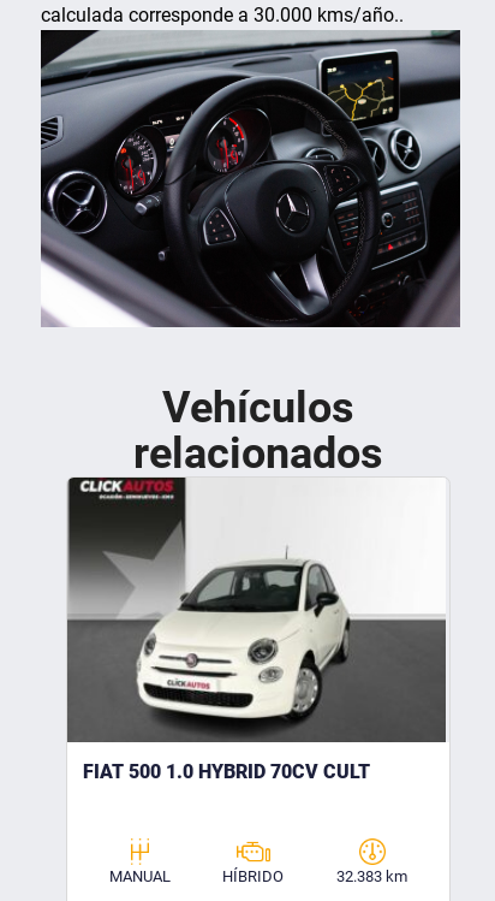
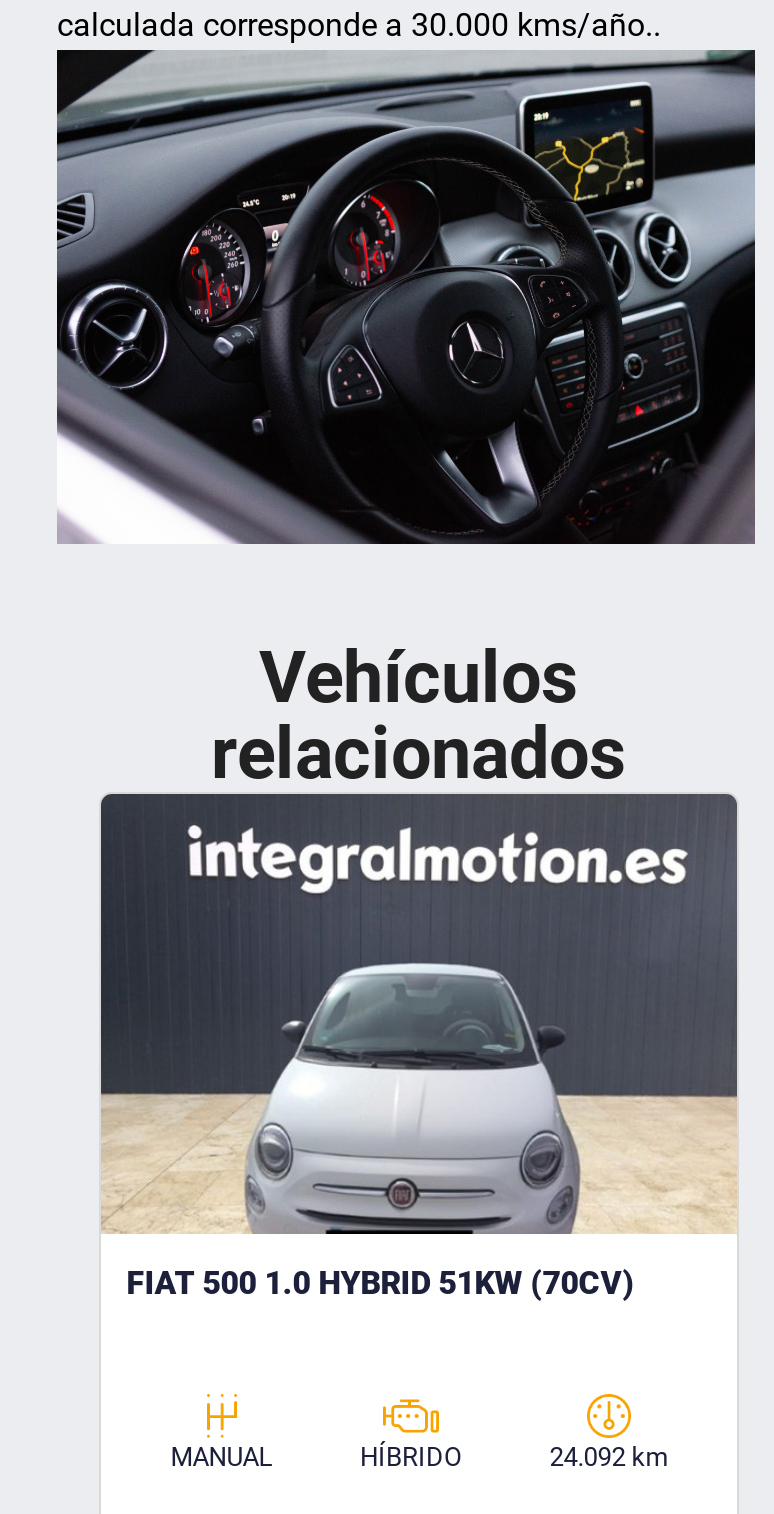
[66,478,449,783] [image] | FIAT 500 1.0 HYBRID 70CV CULT -> [101,792,739,1302] [image] | FIAT 500 1.0 HYBRID 51KW (70CV)
[337,867,408,885] 32.383 km -> [550,1442,668,1472] 24.092 km

